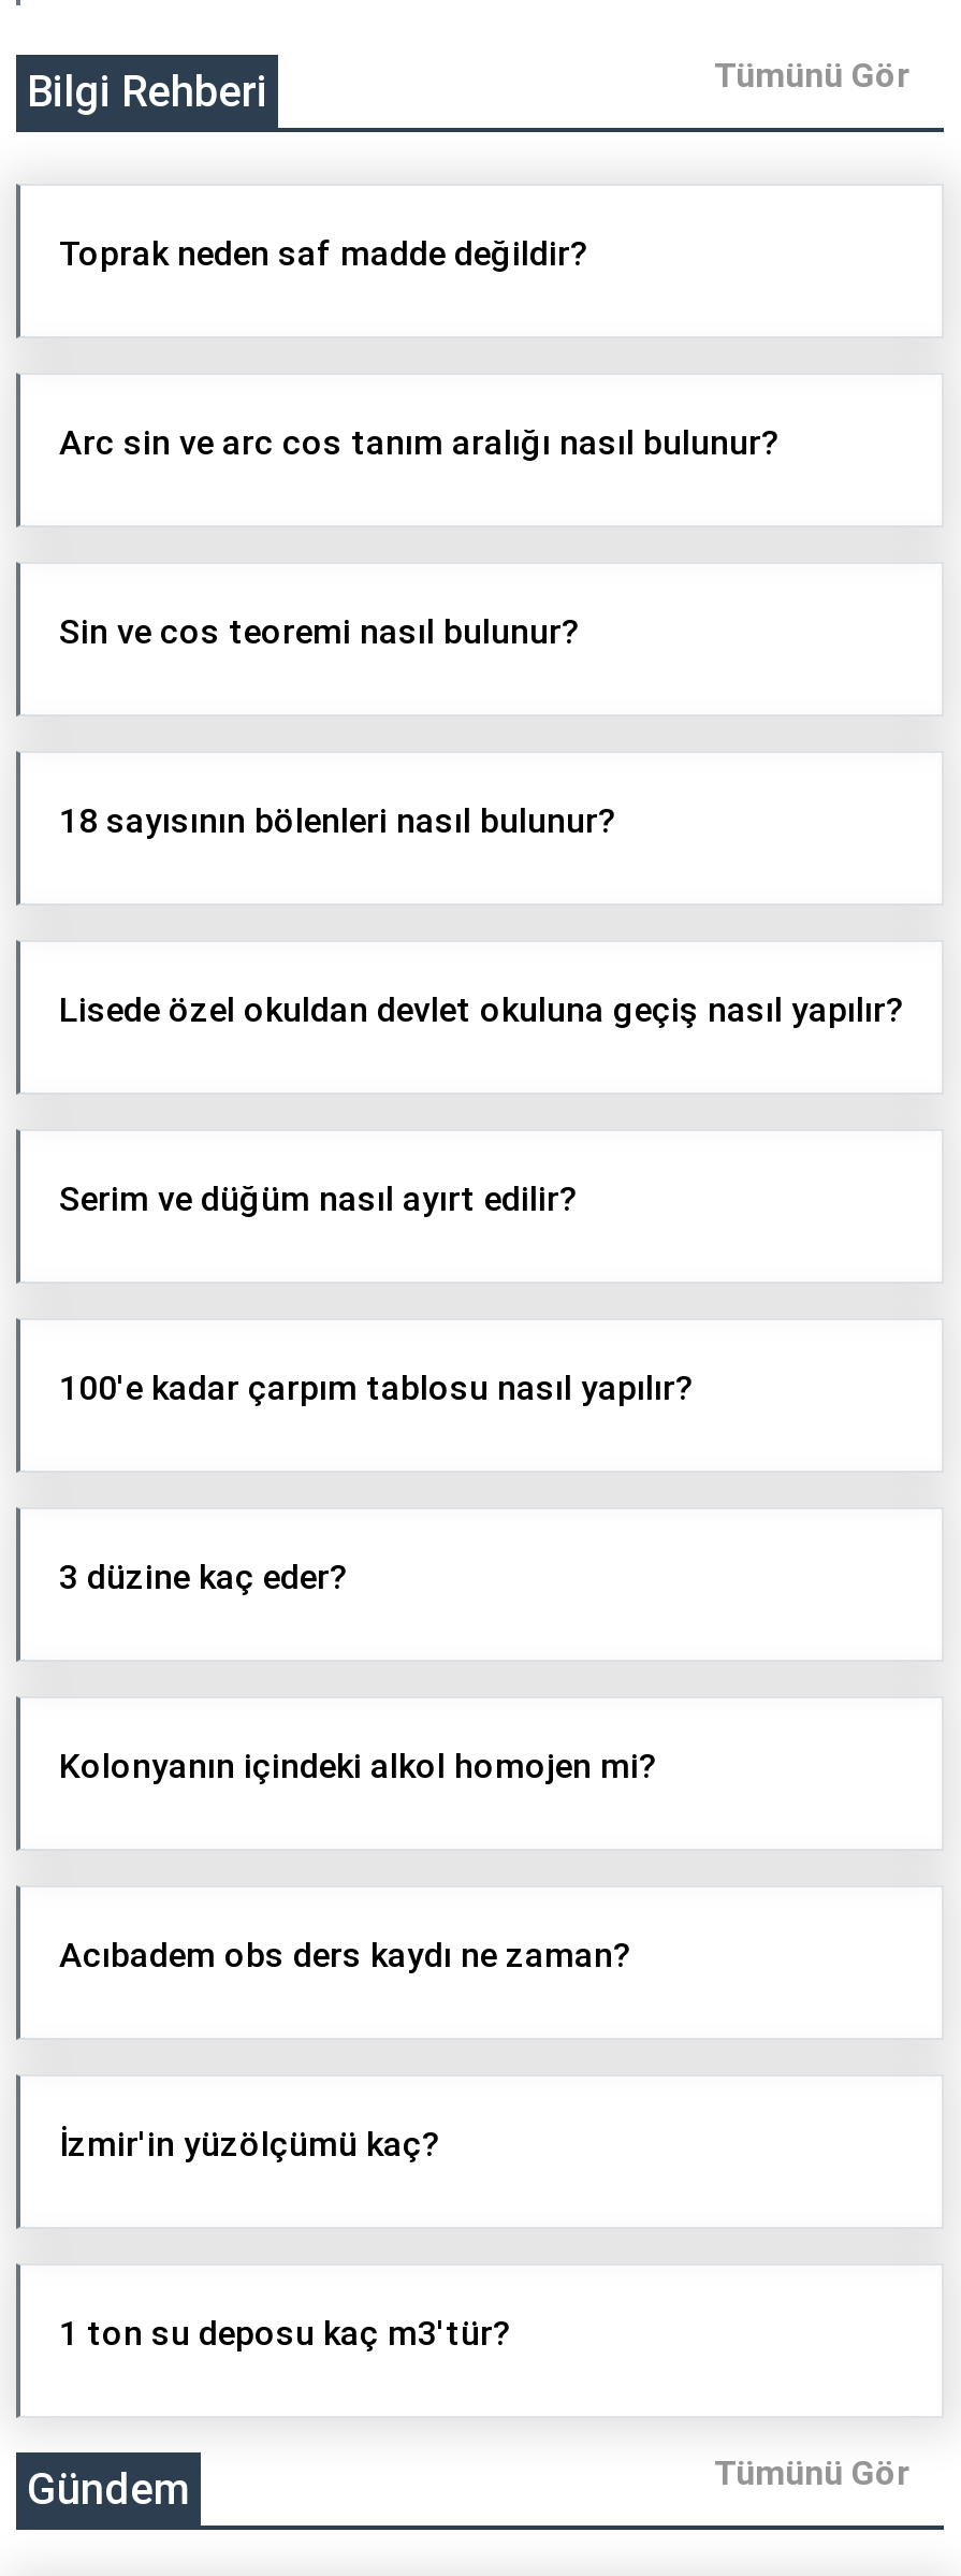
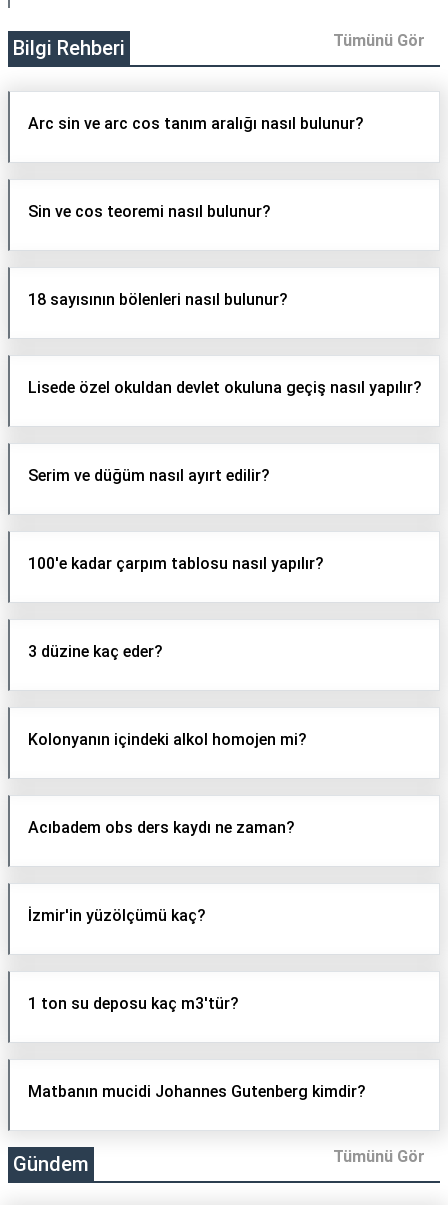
[59,234,589,275] Toprak neden saf madde değildir? -> none
moved [59,423,905,2355] -> [28,114,422,1013]: Arc sin ve arc cos tanım aralığı nasıl bulunur? | Sin ve cos teoremi nasıl bulunur? | 18 sayısının bölenleri nasıl bulunur? | ... | İzmir'in yüzölçümü kaç? | 1 ton su deposu kaç m3'tür?
none -> [28,1082,366,1101] Matbanın mucidi Johannes Gutenberg kimdir?

